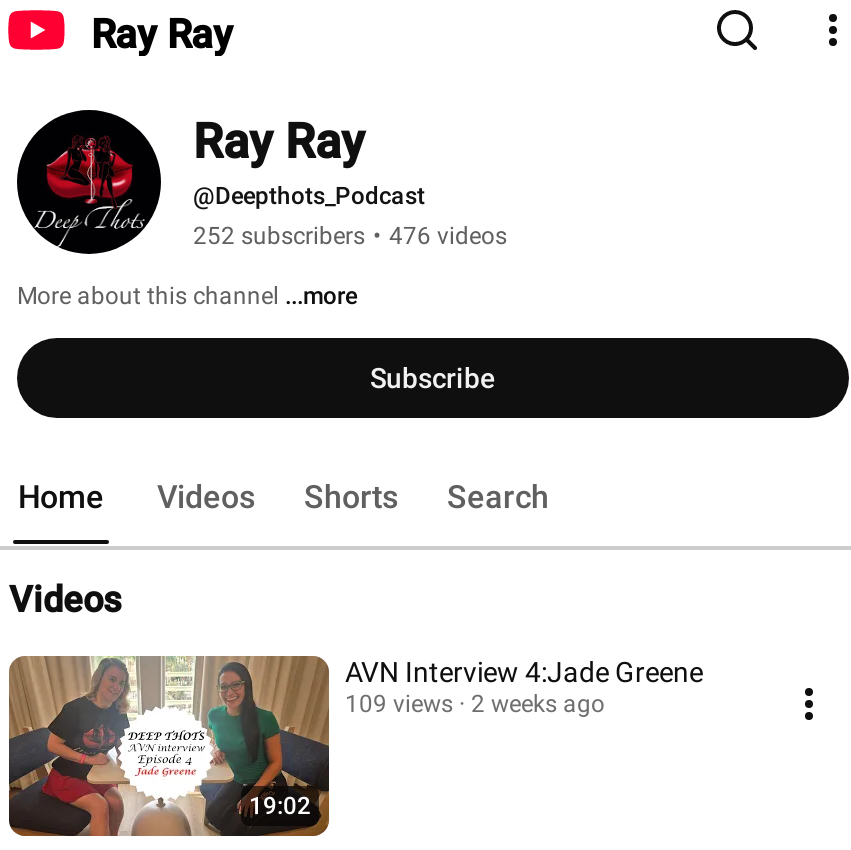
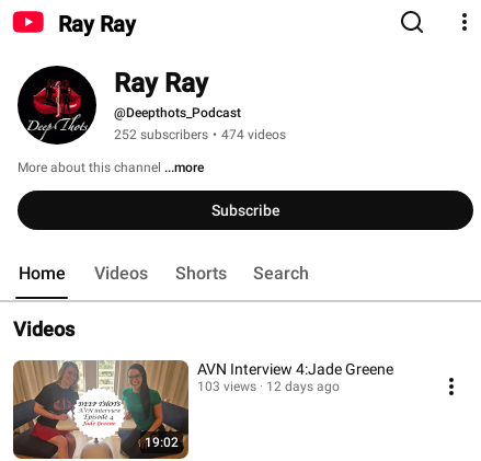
[193,222,507,250] 252 subscribers • 476 videos -> [114,127,286,142] 252 subscribers • 474 videos
[345,690,453,718] 109 views -> [197,379,256,394] 103 views
[471,690,605,718] 2 weeks ago -> [266,379,340,394] 12 days ago

